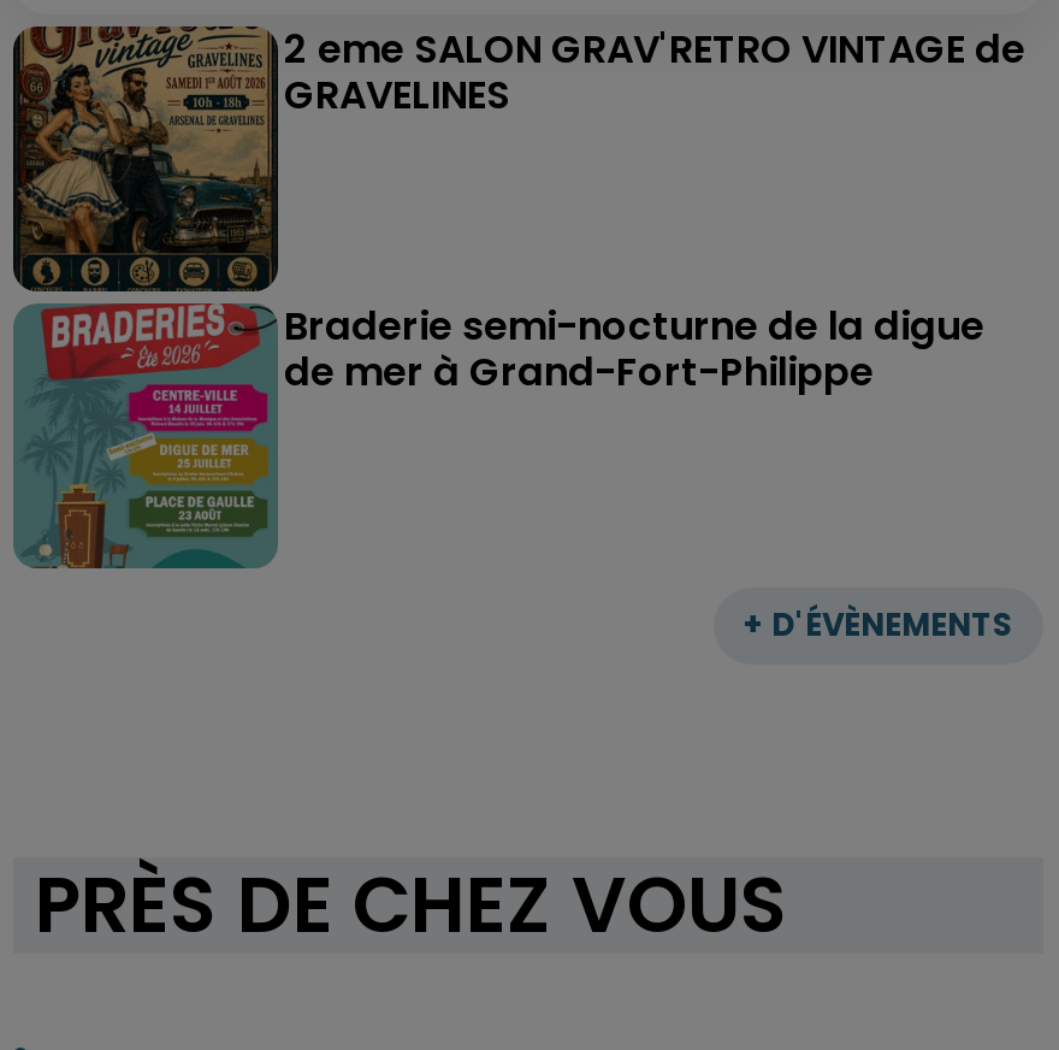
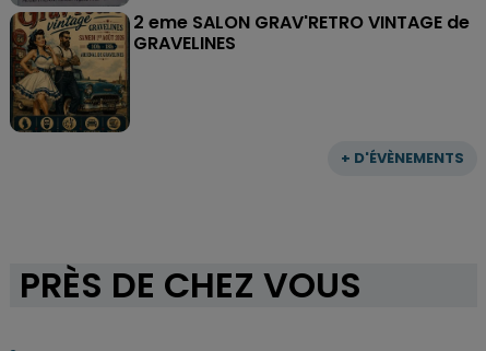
[16,297,984,571] [image] | Braderie semi-nocturne de la digue | de mer à Grand-Fort-Philippe -> none

